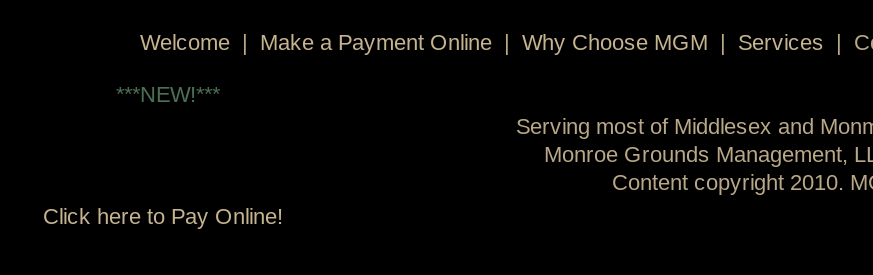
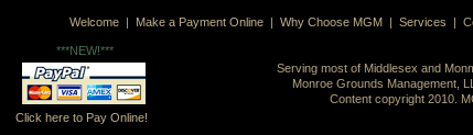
none -> [21,61,147,105] [image]

